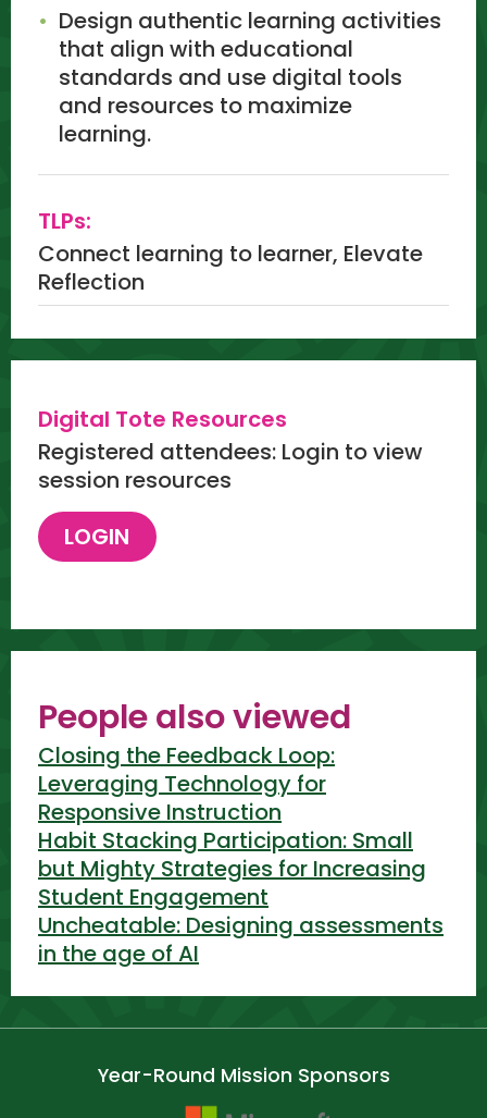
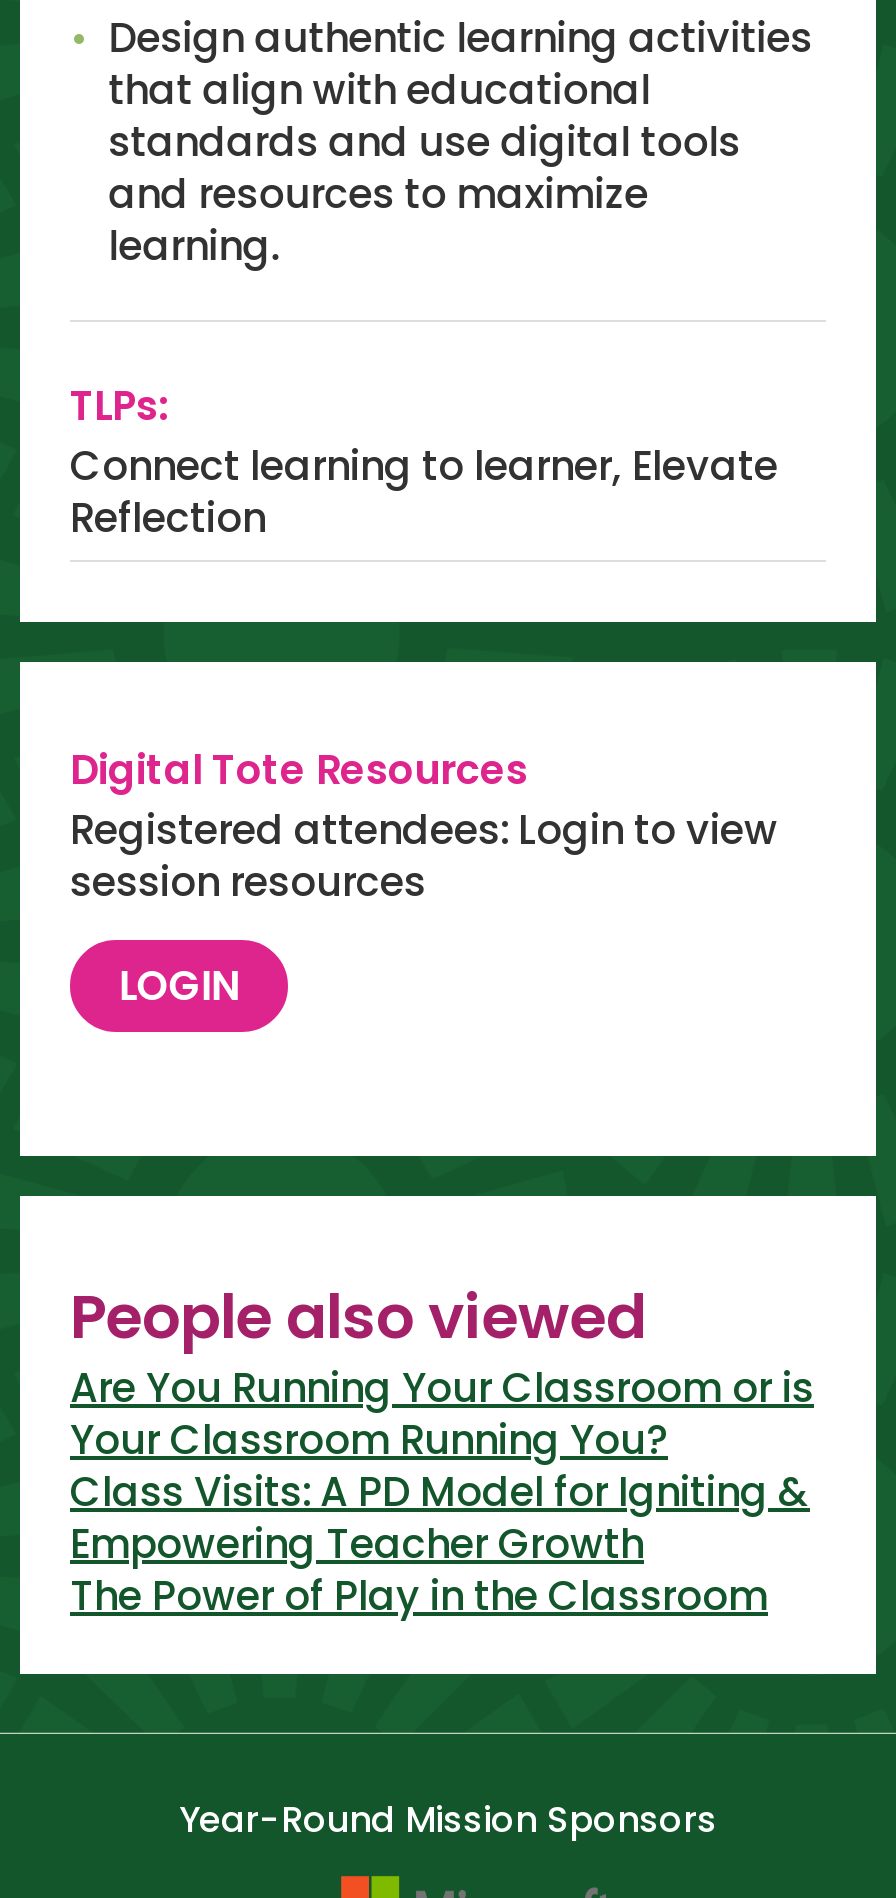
[38,741,444,969] Closing the Feedback Loop: | Leveraging Technology for | Responsive Instruction | Habit Stacking Participation: Small | but Mighty Strategies for Increasing | Student Engagement | Uncheatable: Designing assessments | in the age of AI -> [70,1361,814,1625] Are You Running Your Classroom or is | Your Classroom Running You? | Class Visits: A PD Model for Igniting & | Empowering Teacher Growth | The Power of Play in the Classroom

